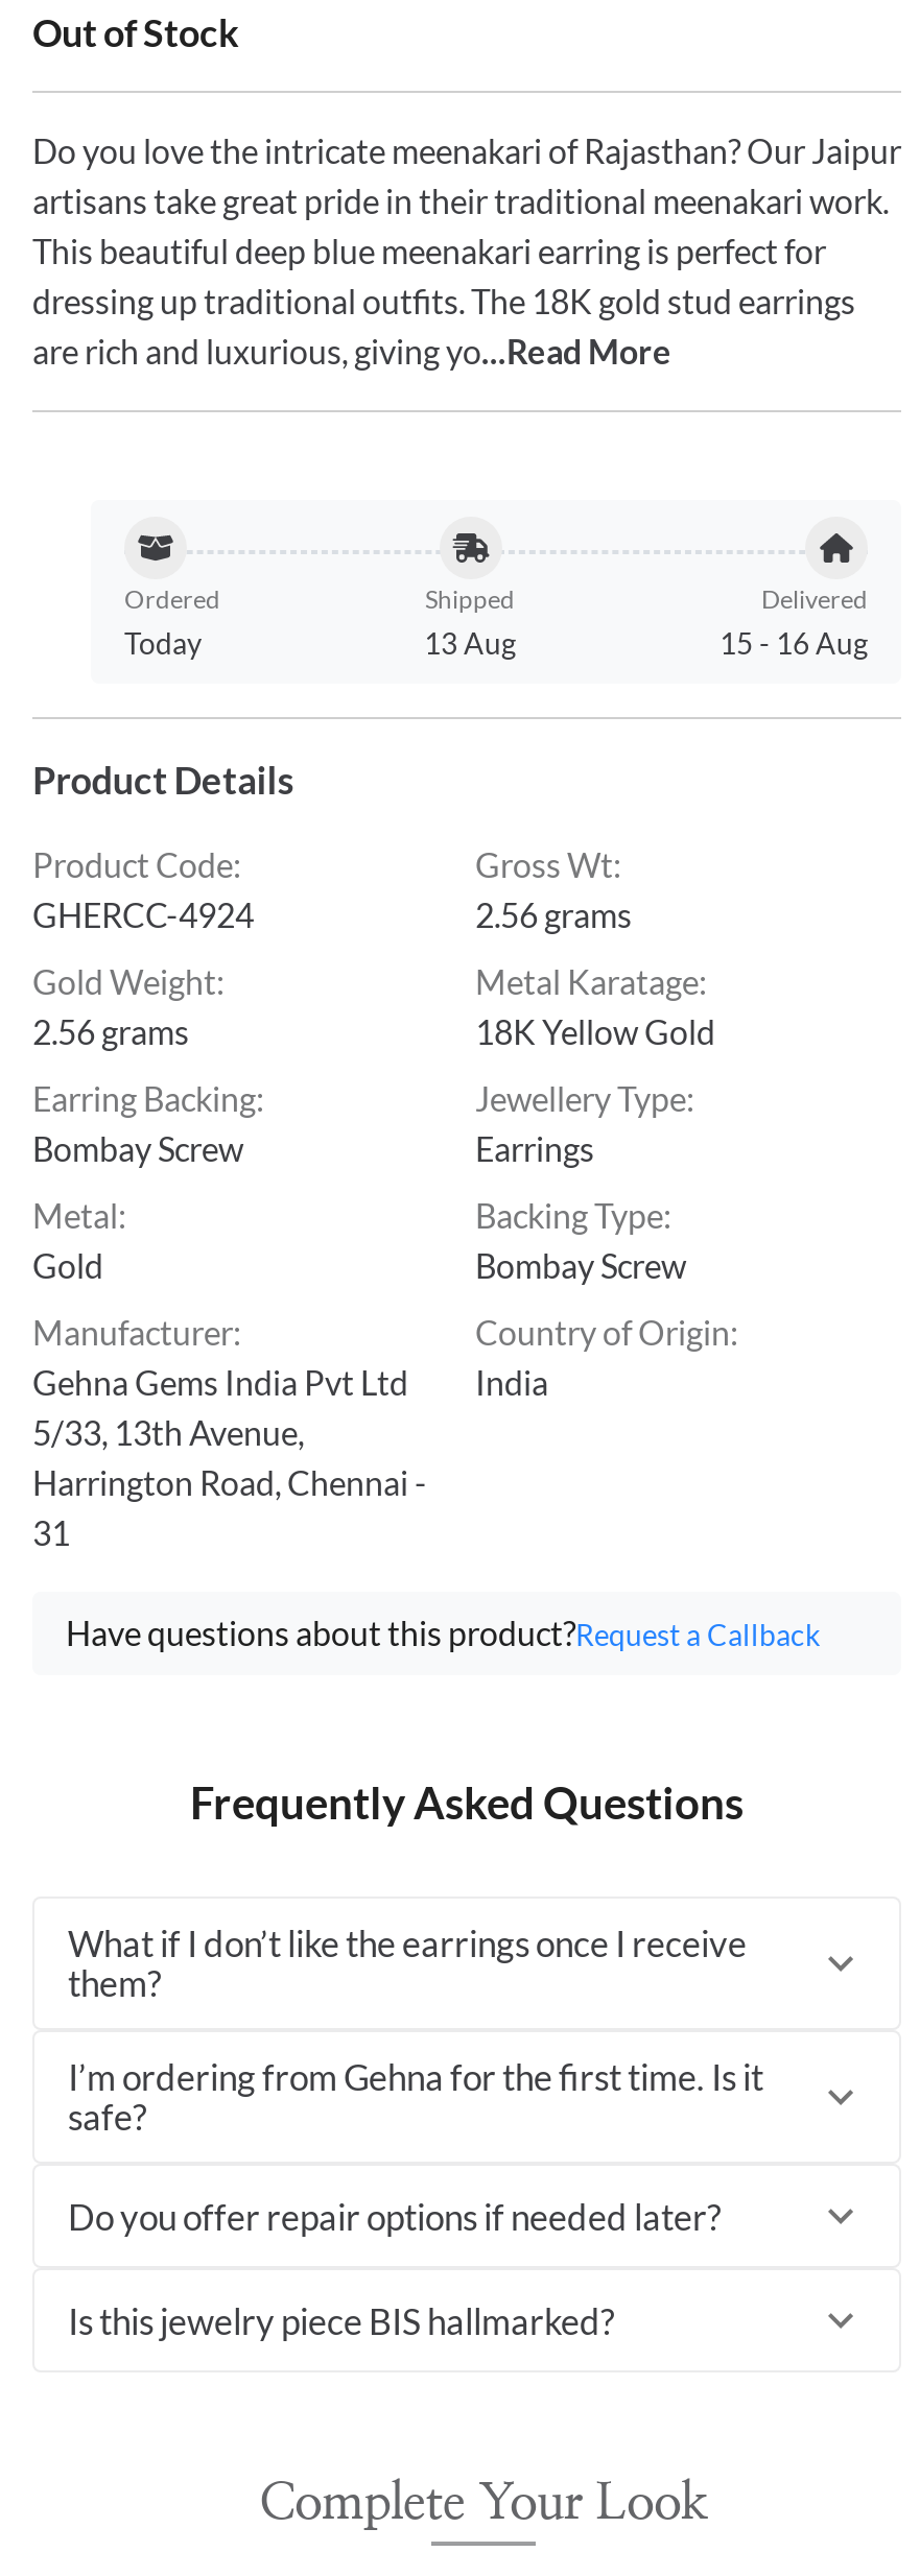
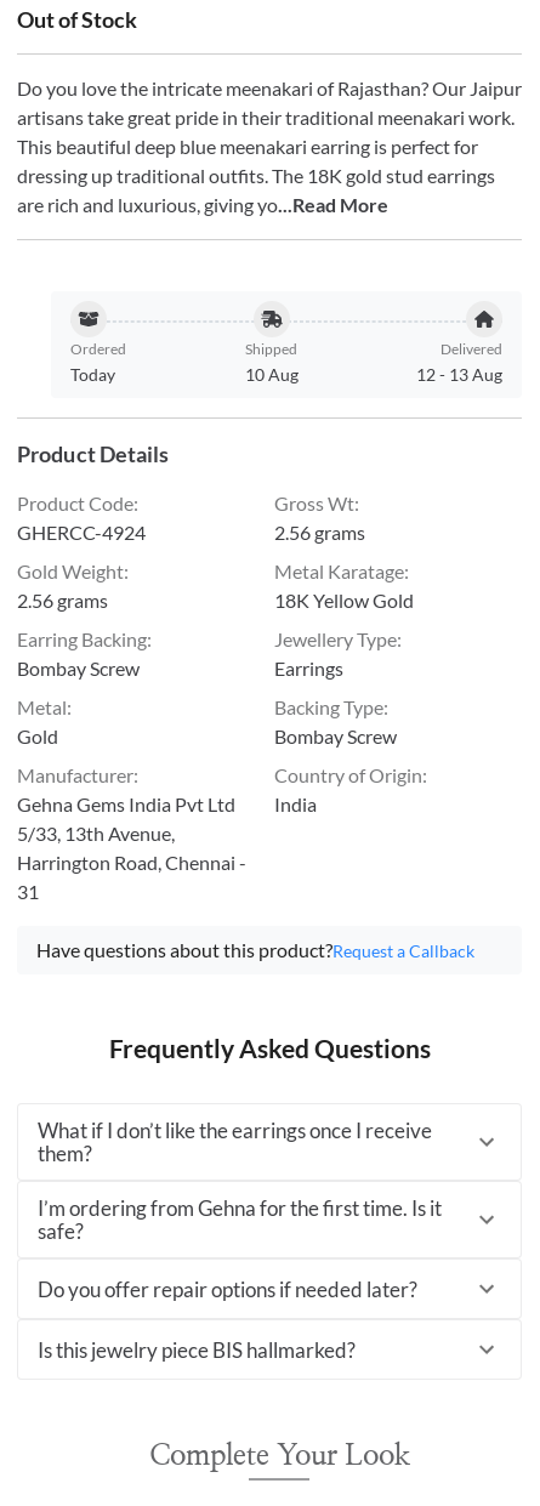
[424,625,516,661] 13 Aug -> [245,364,298,385] 10 Aug
[720,625,868,661] 15 - 16 Aug -> [416,364,502,385] 12 - 13 Aug

